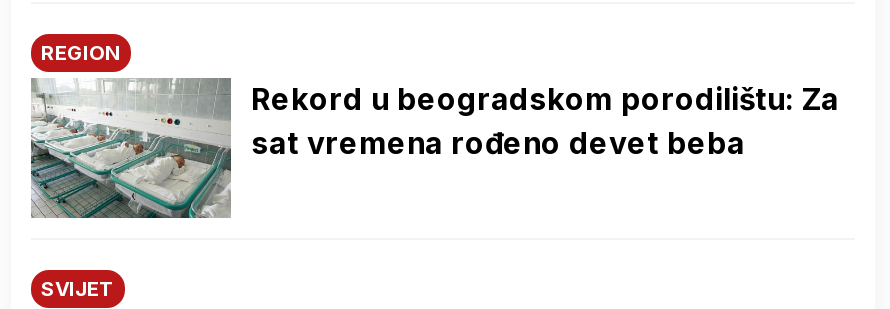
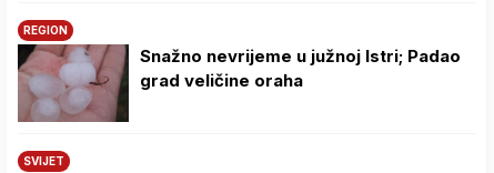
[29,69,839,219] [image] | Rekord u beogradskom porodilištu: Za | sat vremena rođeno devet beba -> [17,40,461,122] [image] | Snažno nevrijeme u južnoj Istri; Padao | grad veličine oraha

